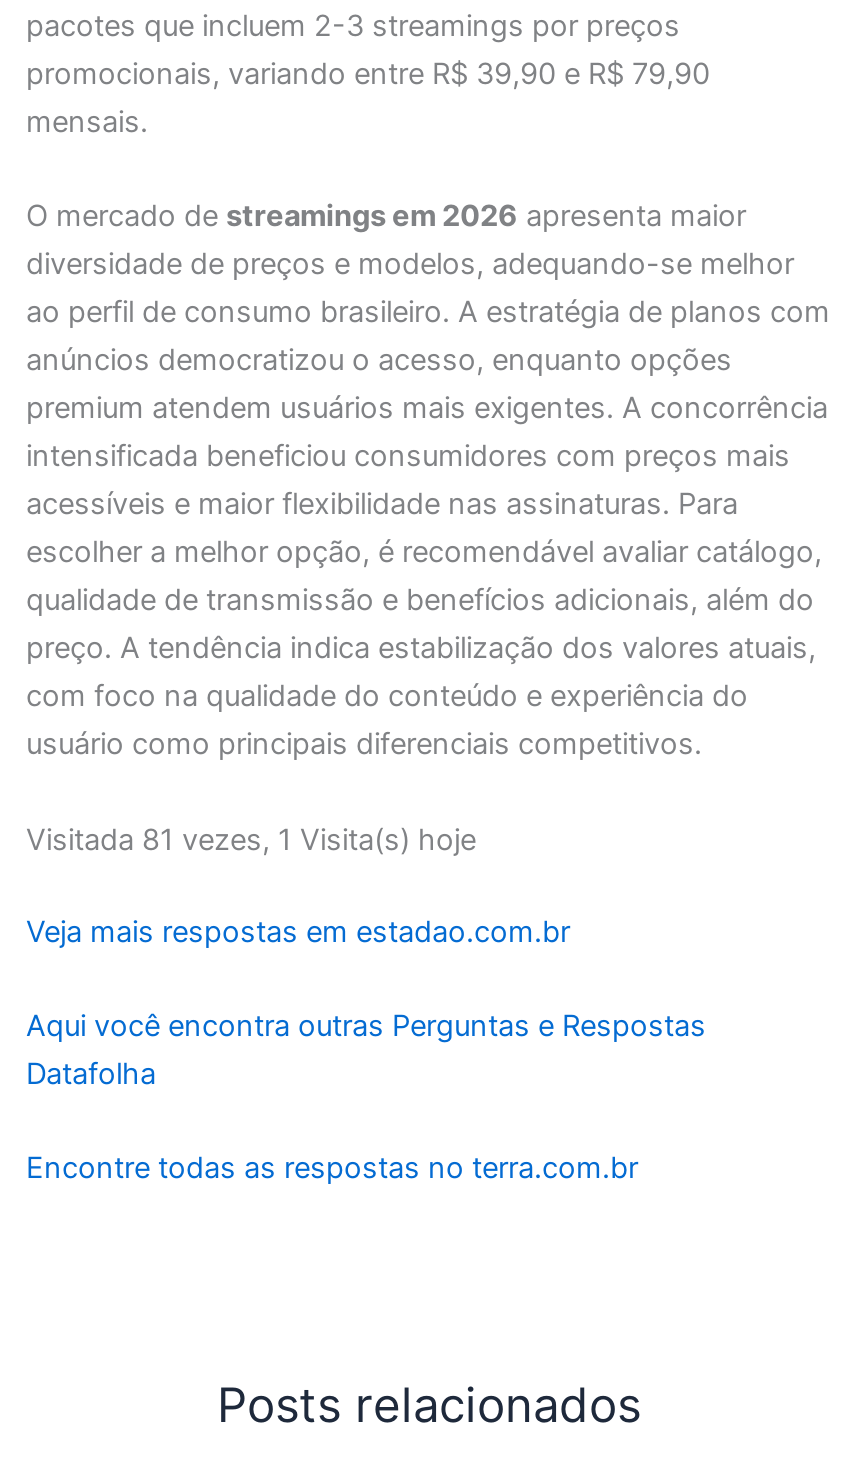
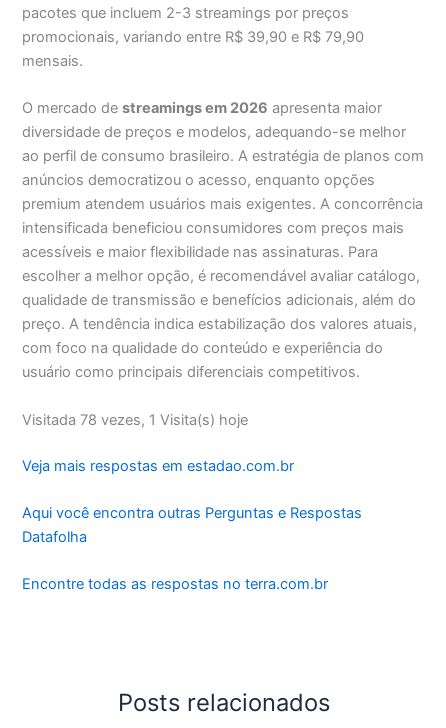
[26,821,476,857] Visitada 81 vezes, 1 Visita(s) hoje -> [22,411,248,429] Visitada 78 vezes, 1 Visita(s) hoje

